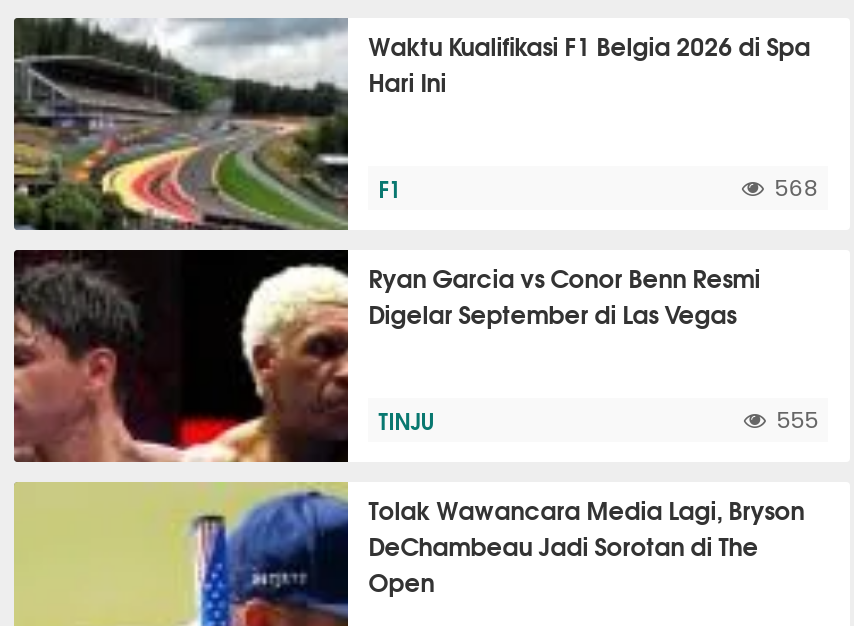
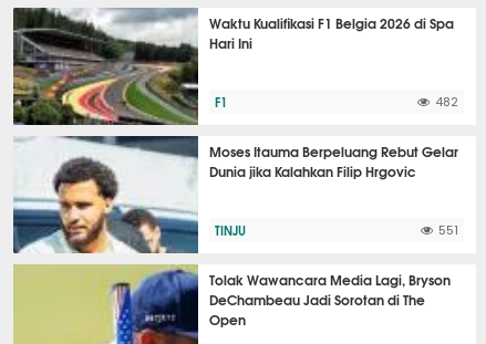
[774,178,818,200] 568 -> [435,96,458,108] 482
[12,248,760,464] [image] | Ryan Garcia vs Conor Benn Resmi | Digelar September di Las Vegas -> [12,135,459,254] [image] | Moses Itauma Berpeluang Rebut Gelar | Dunia jika Kalahkan Filip Hrgovic
[776,410,818,432] 555 -> [439,225,458,237] 551

